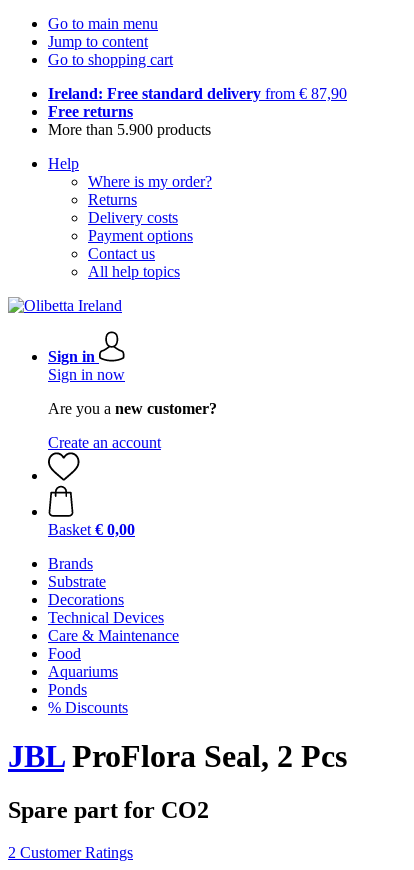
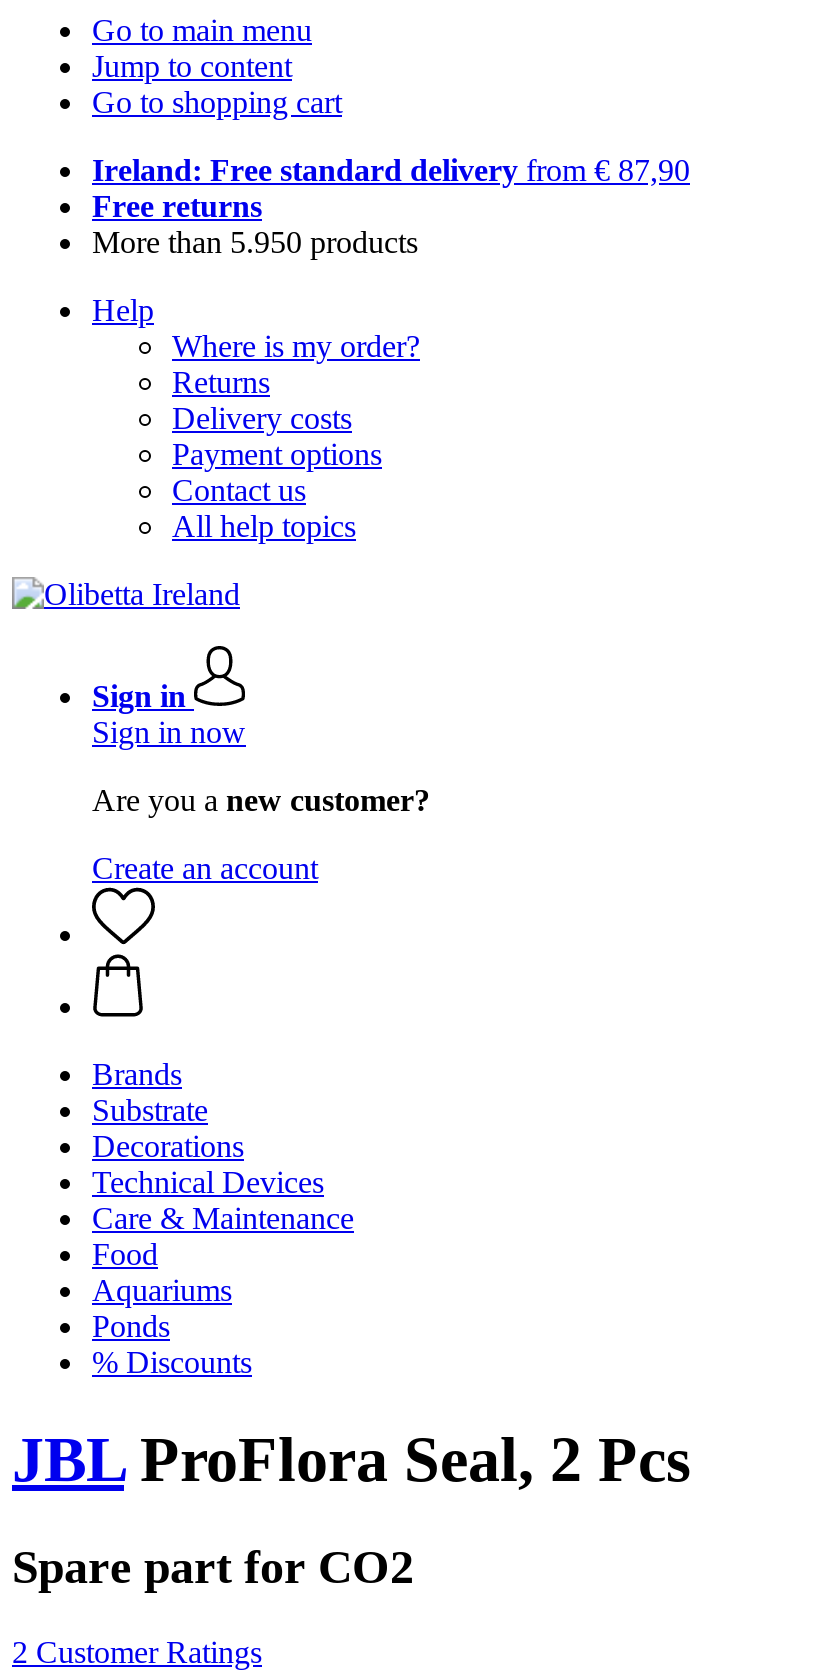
[48,121,211,138] More than 5.900 products -> [92,225,418,259] More than 5.950 products
[48,521,135,538] Basket € 0,00 -> none

